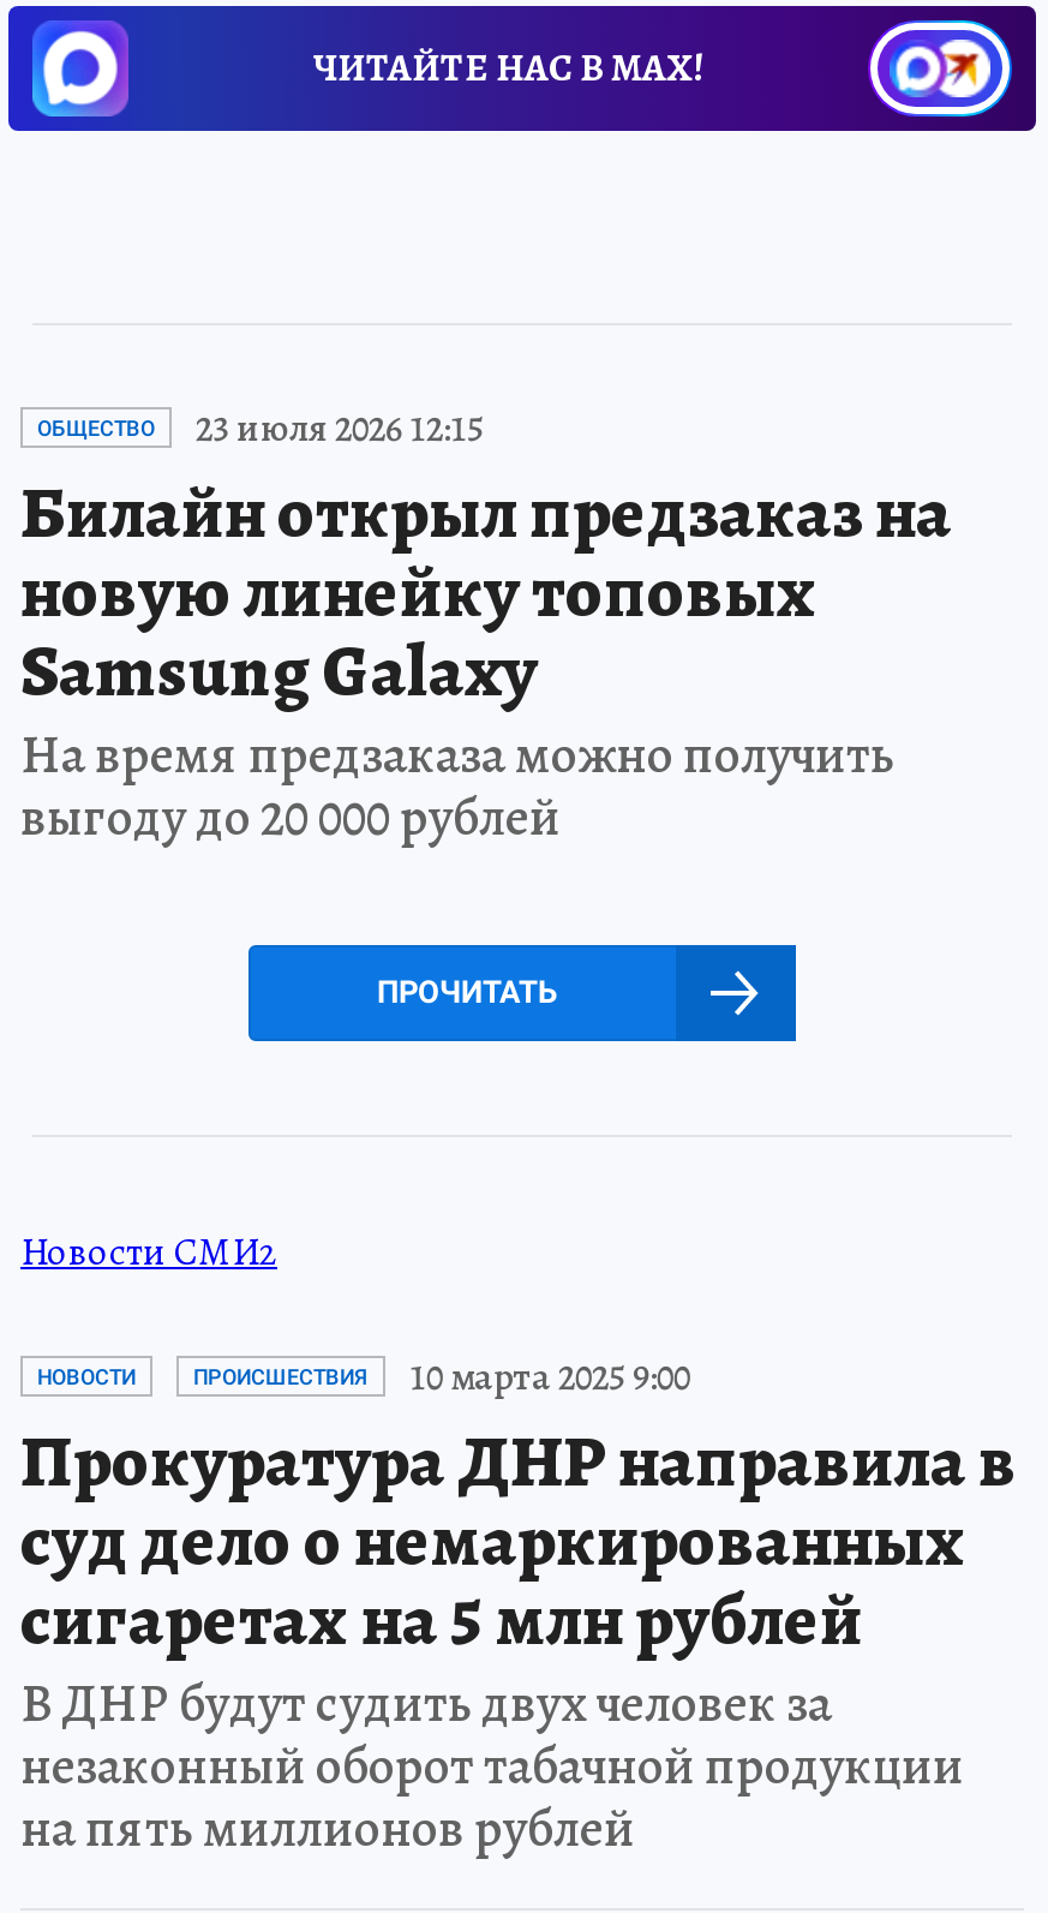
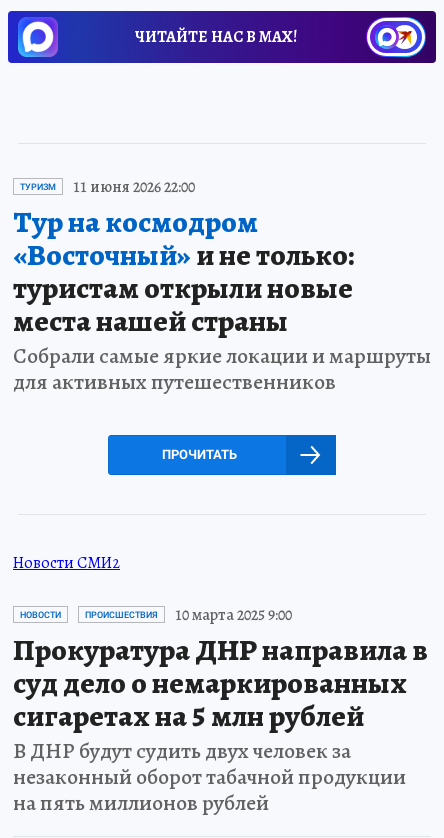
[20,402,952,853] ОБЩЕСТВО | 23 июля 2026 12:15 | Билайн открыл предзаказ на | новую линейку топовых | Samsung Galaxy | На время предзаказа можно получить | выгоду до 20 000 рублей -> [13,176,431,397] ТУРИЗМ | 11 июня 2026 22:00 | Тур на космодром | «Восточный»и не только: | туристам открыли новые | места нашей страны | Собрали самые яркие локации и маршруты | для активных путешественников

